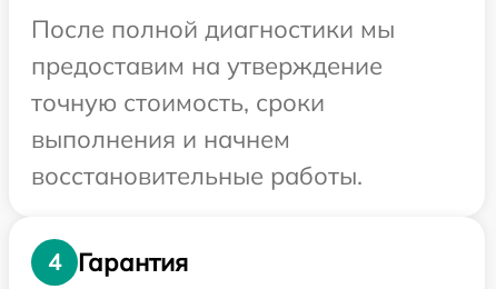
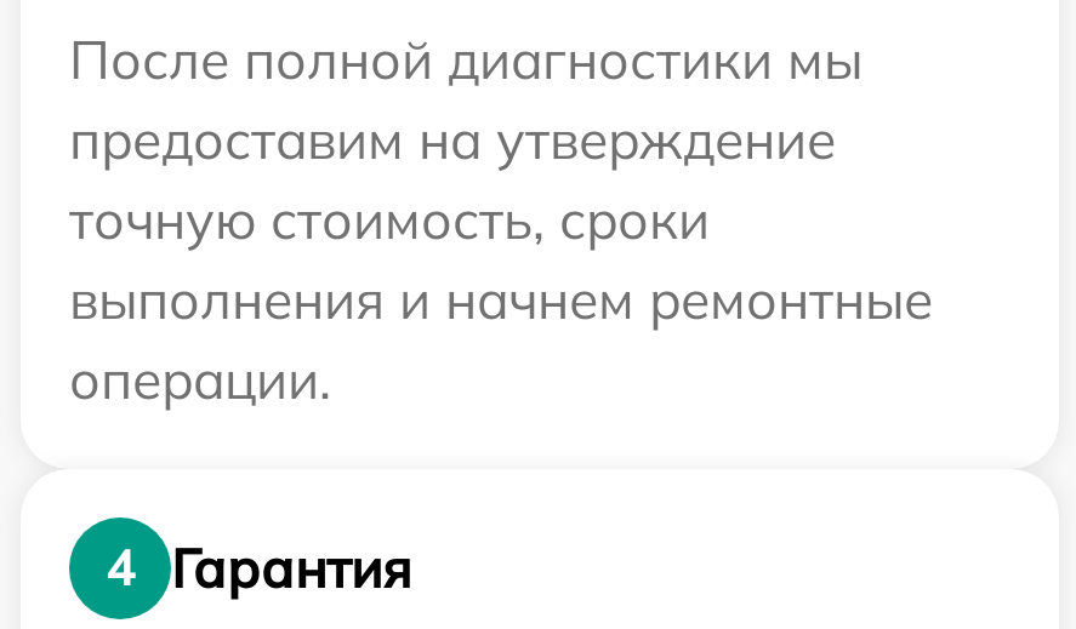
[31,123,363,191] выполнения и начнем | восстановительные работы. -> [69,266,933,414] выполнения и начнем ремонтные | операции.

